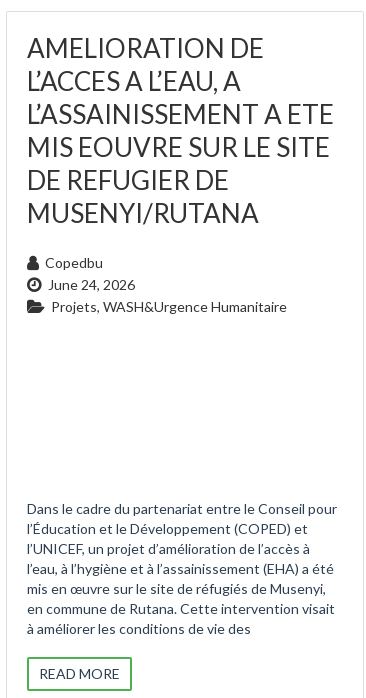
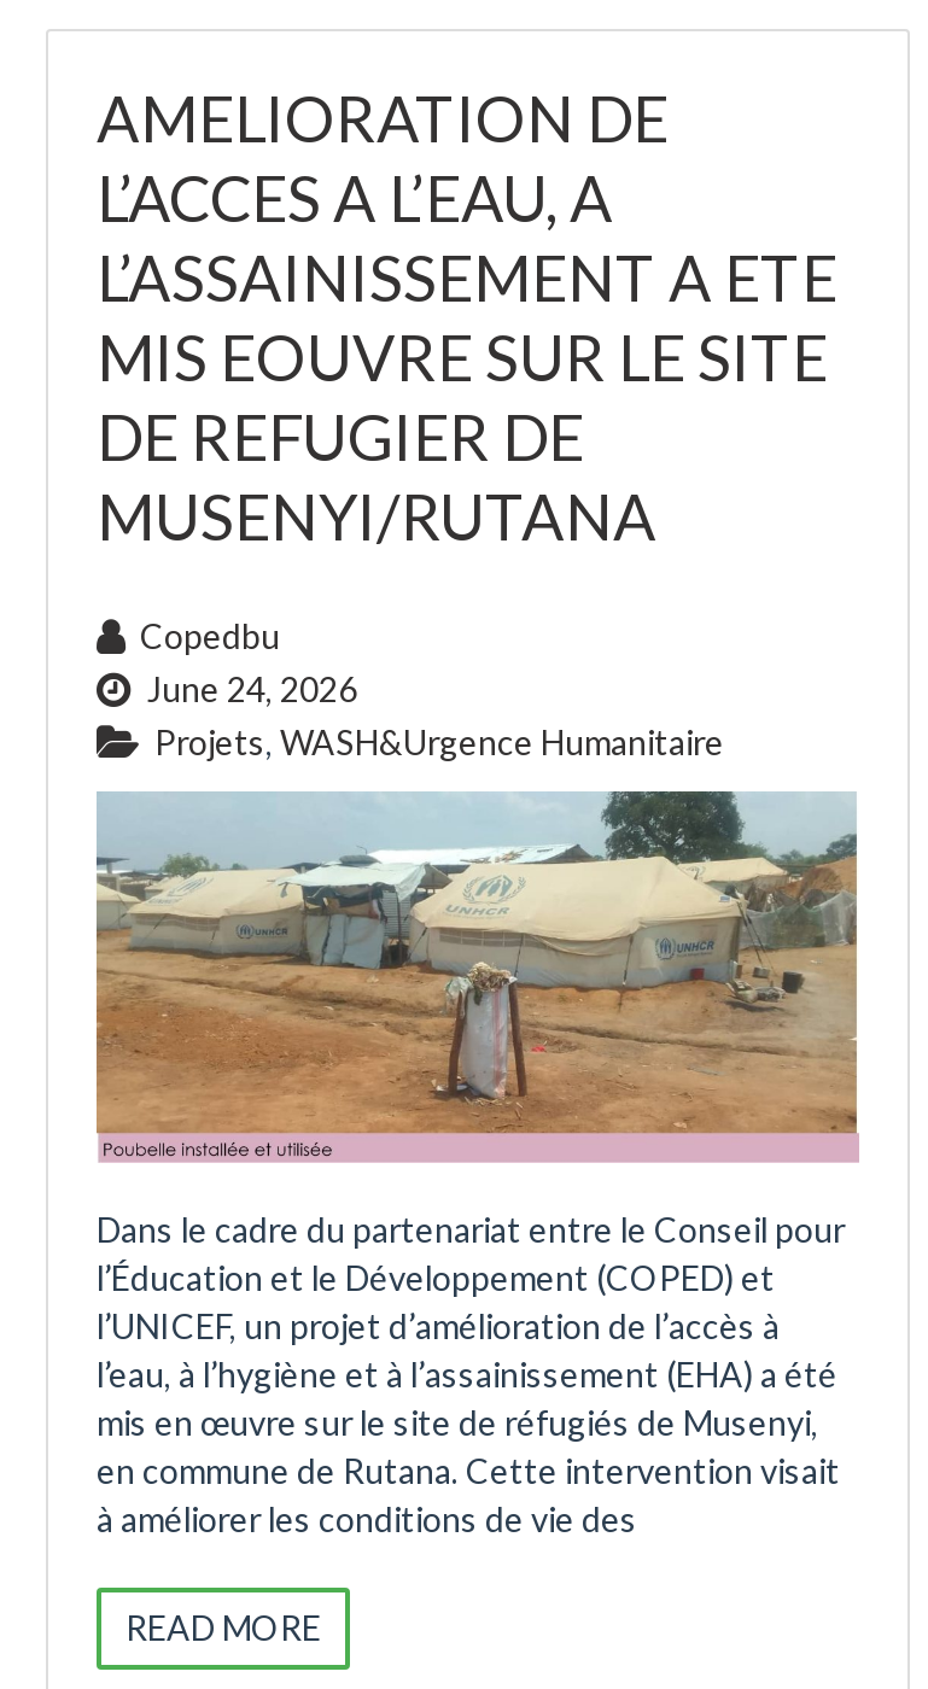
none -> [94,789,862,1163] [image]

